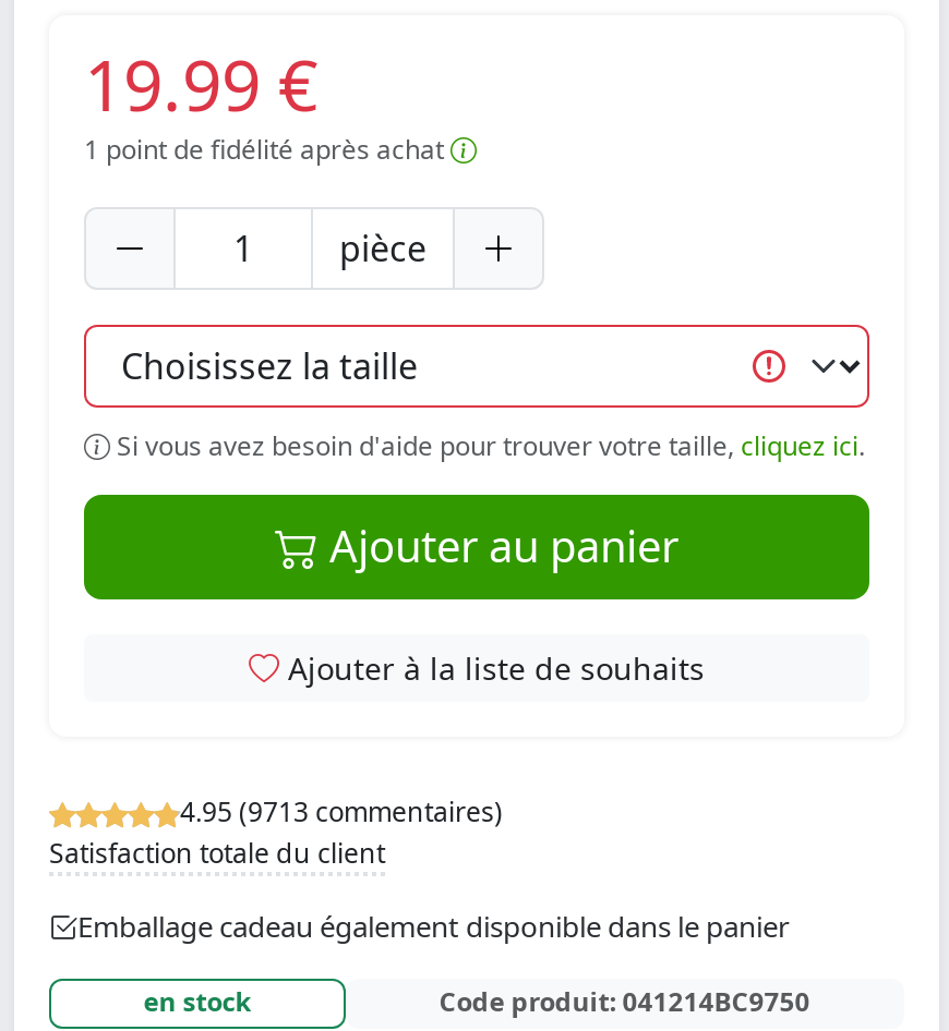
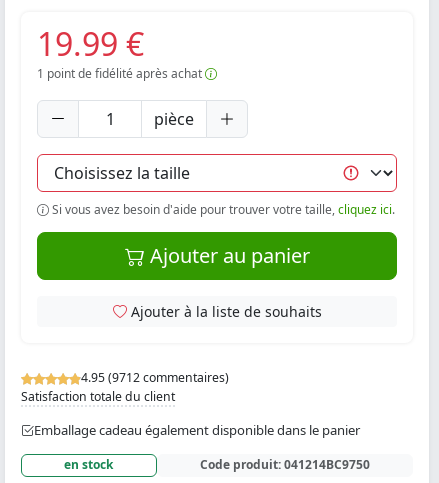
[180,793,503,830] 4.95 (9713 commentaires) -> [81,369,229,386] 4.95 (9712 commentaires)

